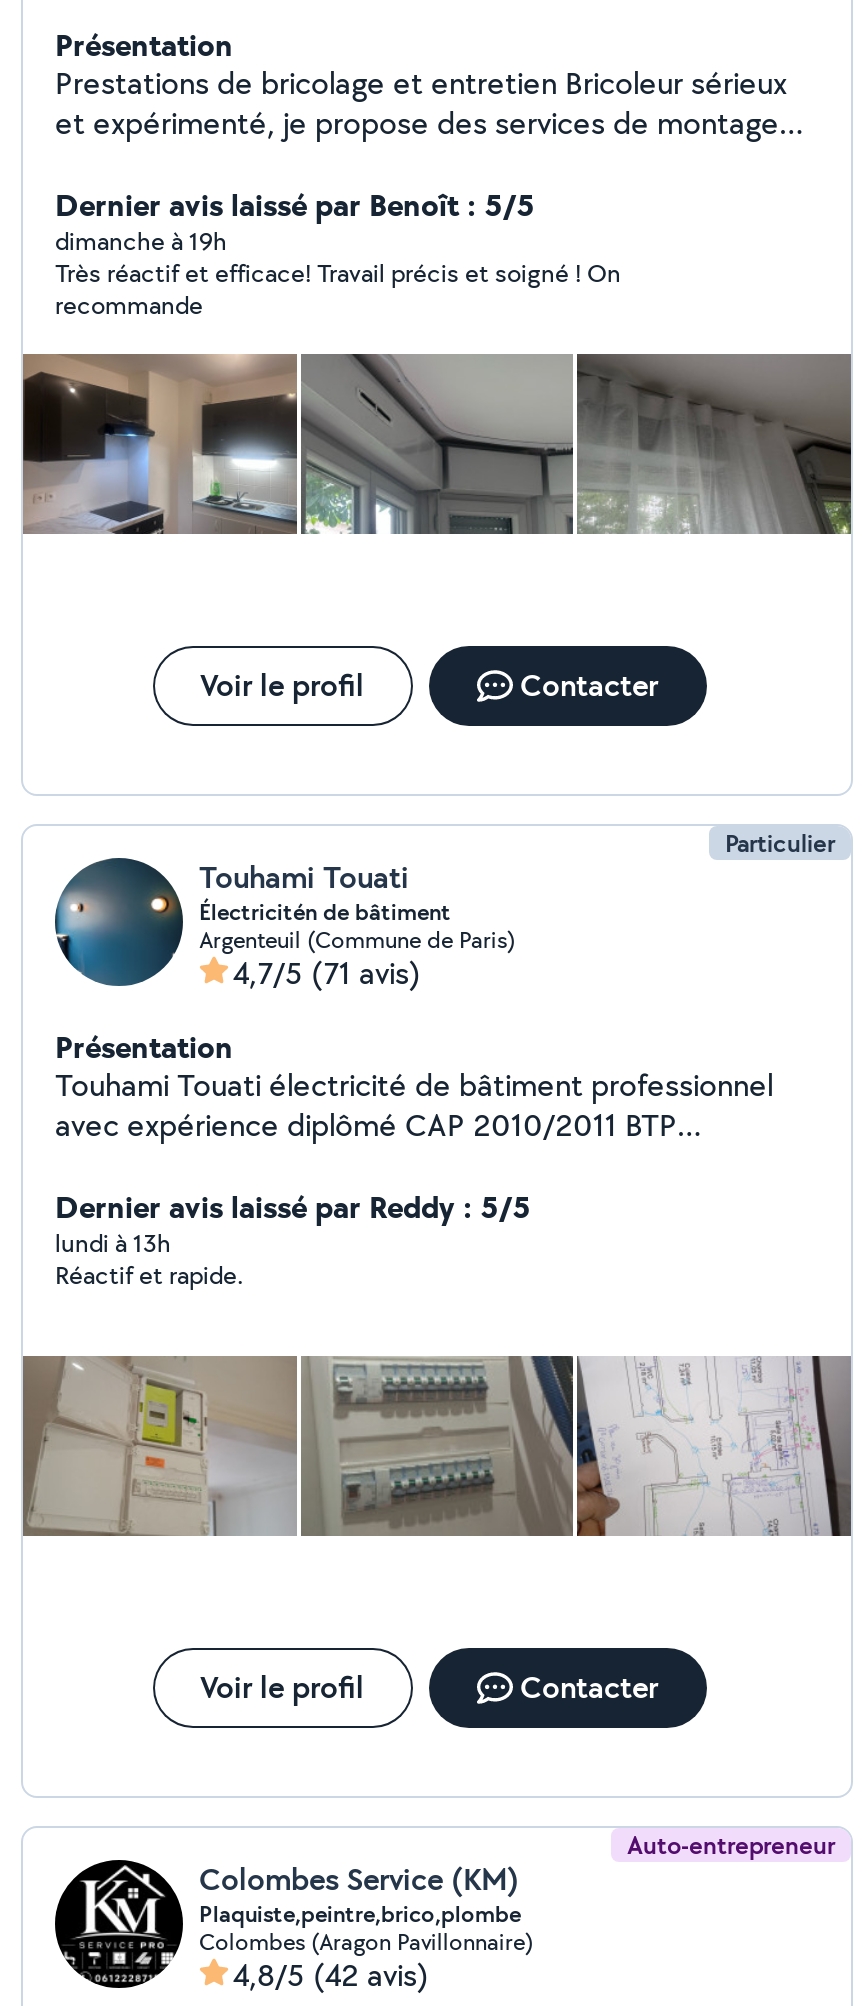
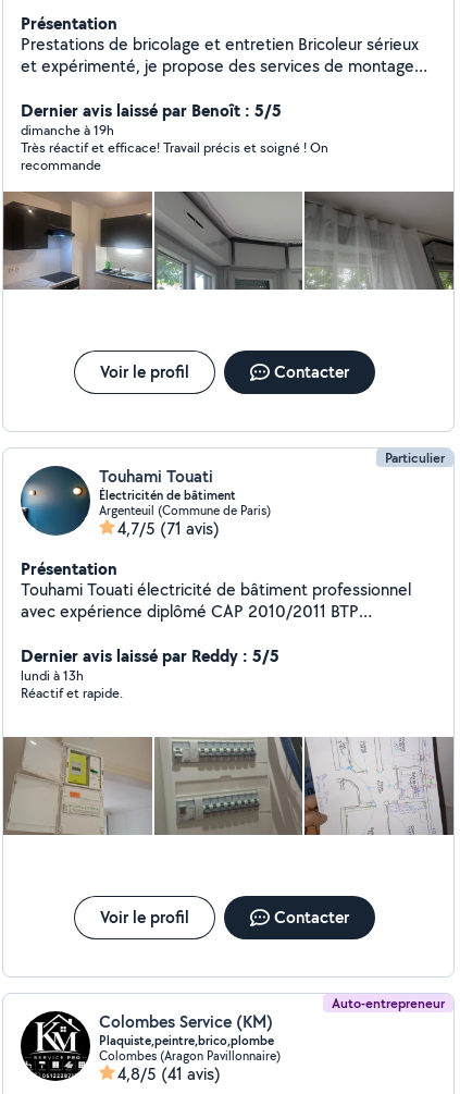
[233,1954,429,1996] 4,8/5 (42 avis) -> [117,1062,221,1085] 4,8/5 (41 avis)

